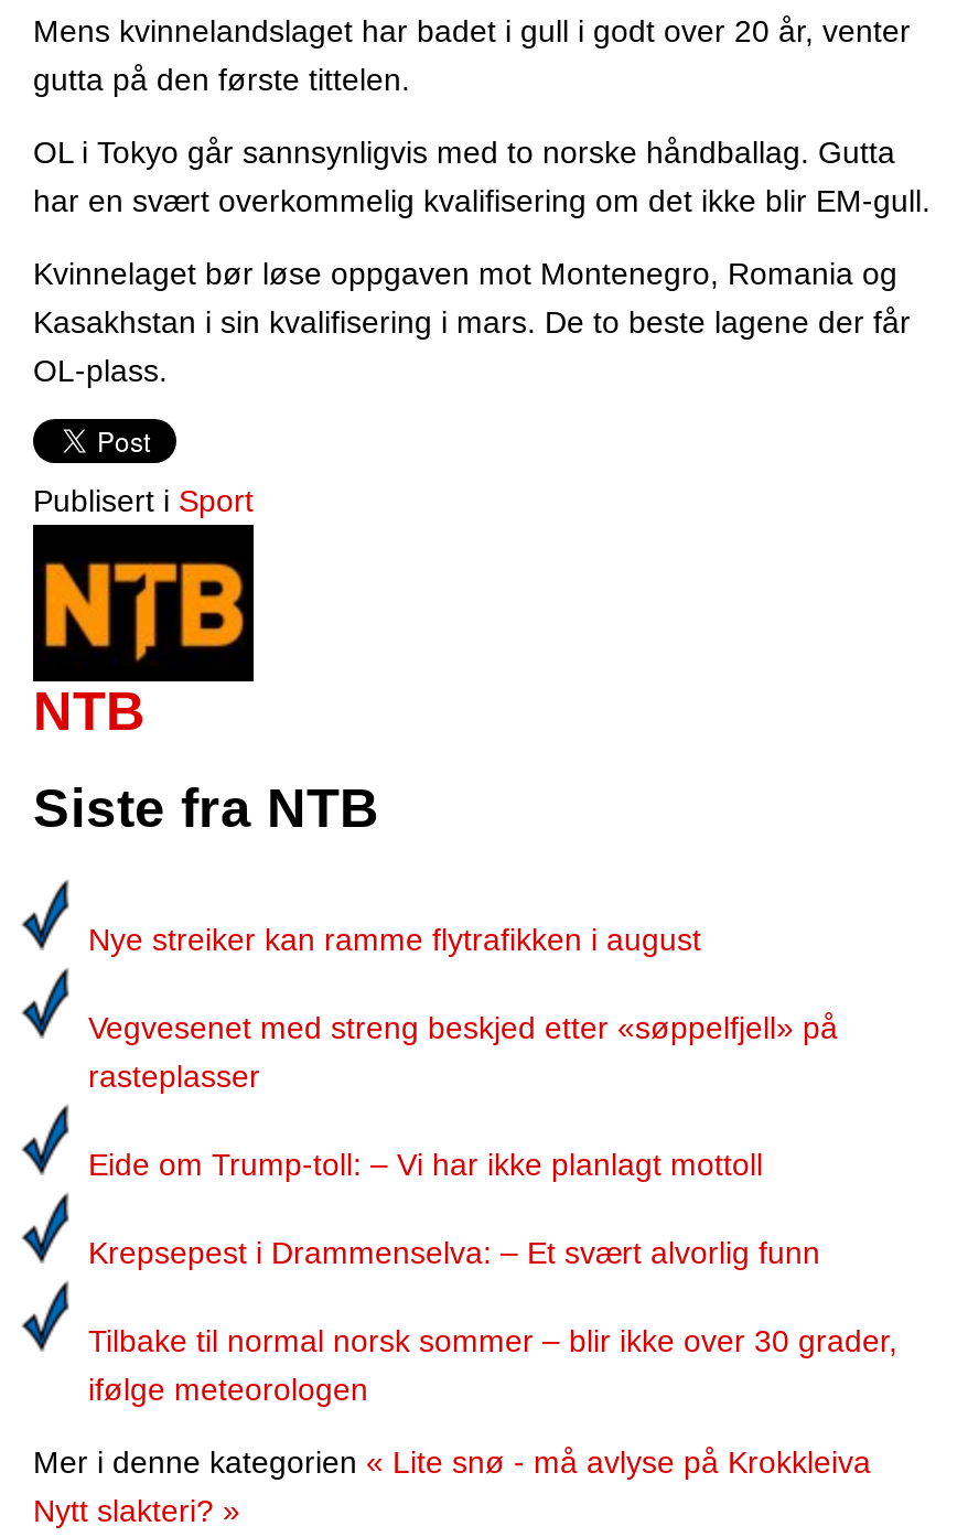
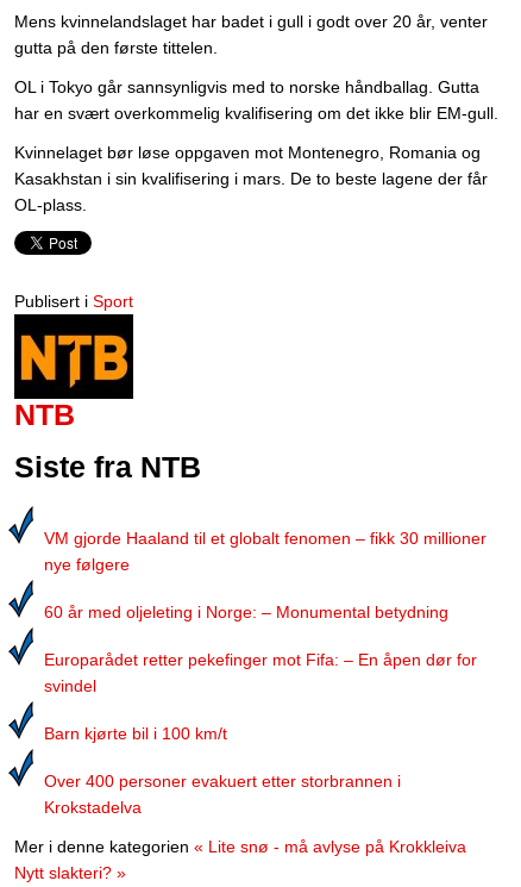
[88,922,701,957] Nye streiker kan ramme flytrafikken i august -> [44,529,487,574] VM gjorde Haaland til et globalt fenomen – fikk 30 millioner | nye følgere
[88,1010,838,1094] Vegvesenet med streng beskjed etter «søppelfjell» på | rasteplasser -> [44,602,448,621] 60 år med oljeleting i Norge: – Monumental betydning
[88,1147,763,1182] Eide om Trump-toll: – Vi har ikke planlagt mottoll -> [44,650,477,695] Europarådet retter pekefinger mot Fifa: – En åpen dør for | svindel
[88,1235,820,1270] Krepsepest i Drammenselva: – Et svært alvorlig funn -> [44,724,227,743] Barn kjørte bil i 100 km/t
[88,1323,897,1407] Tilbake til normal norsk sommer – blir ikke over 30 grader, | ifølge meteorologen -> [44,772,401,817] Over 400 personer evakuert etter storbrannen i | Krokstadelva

